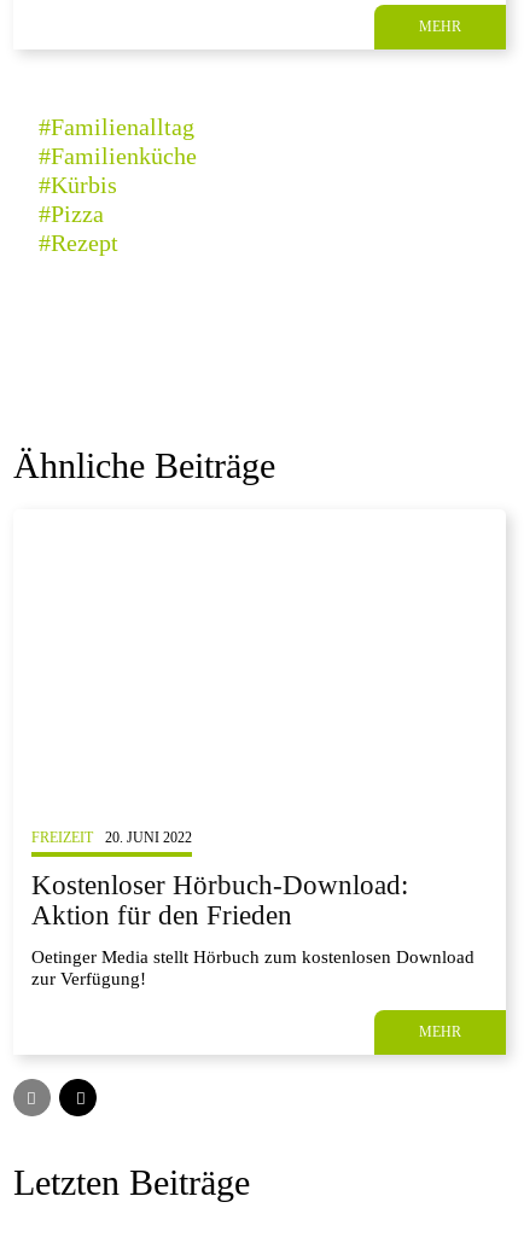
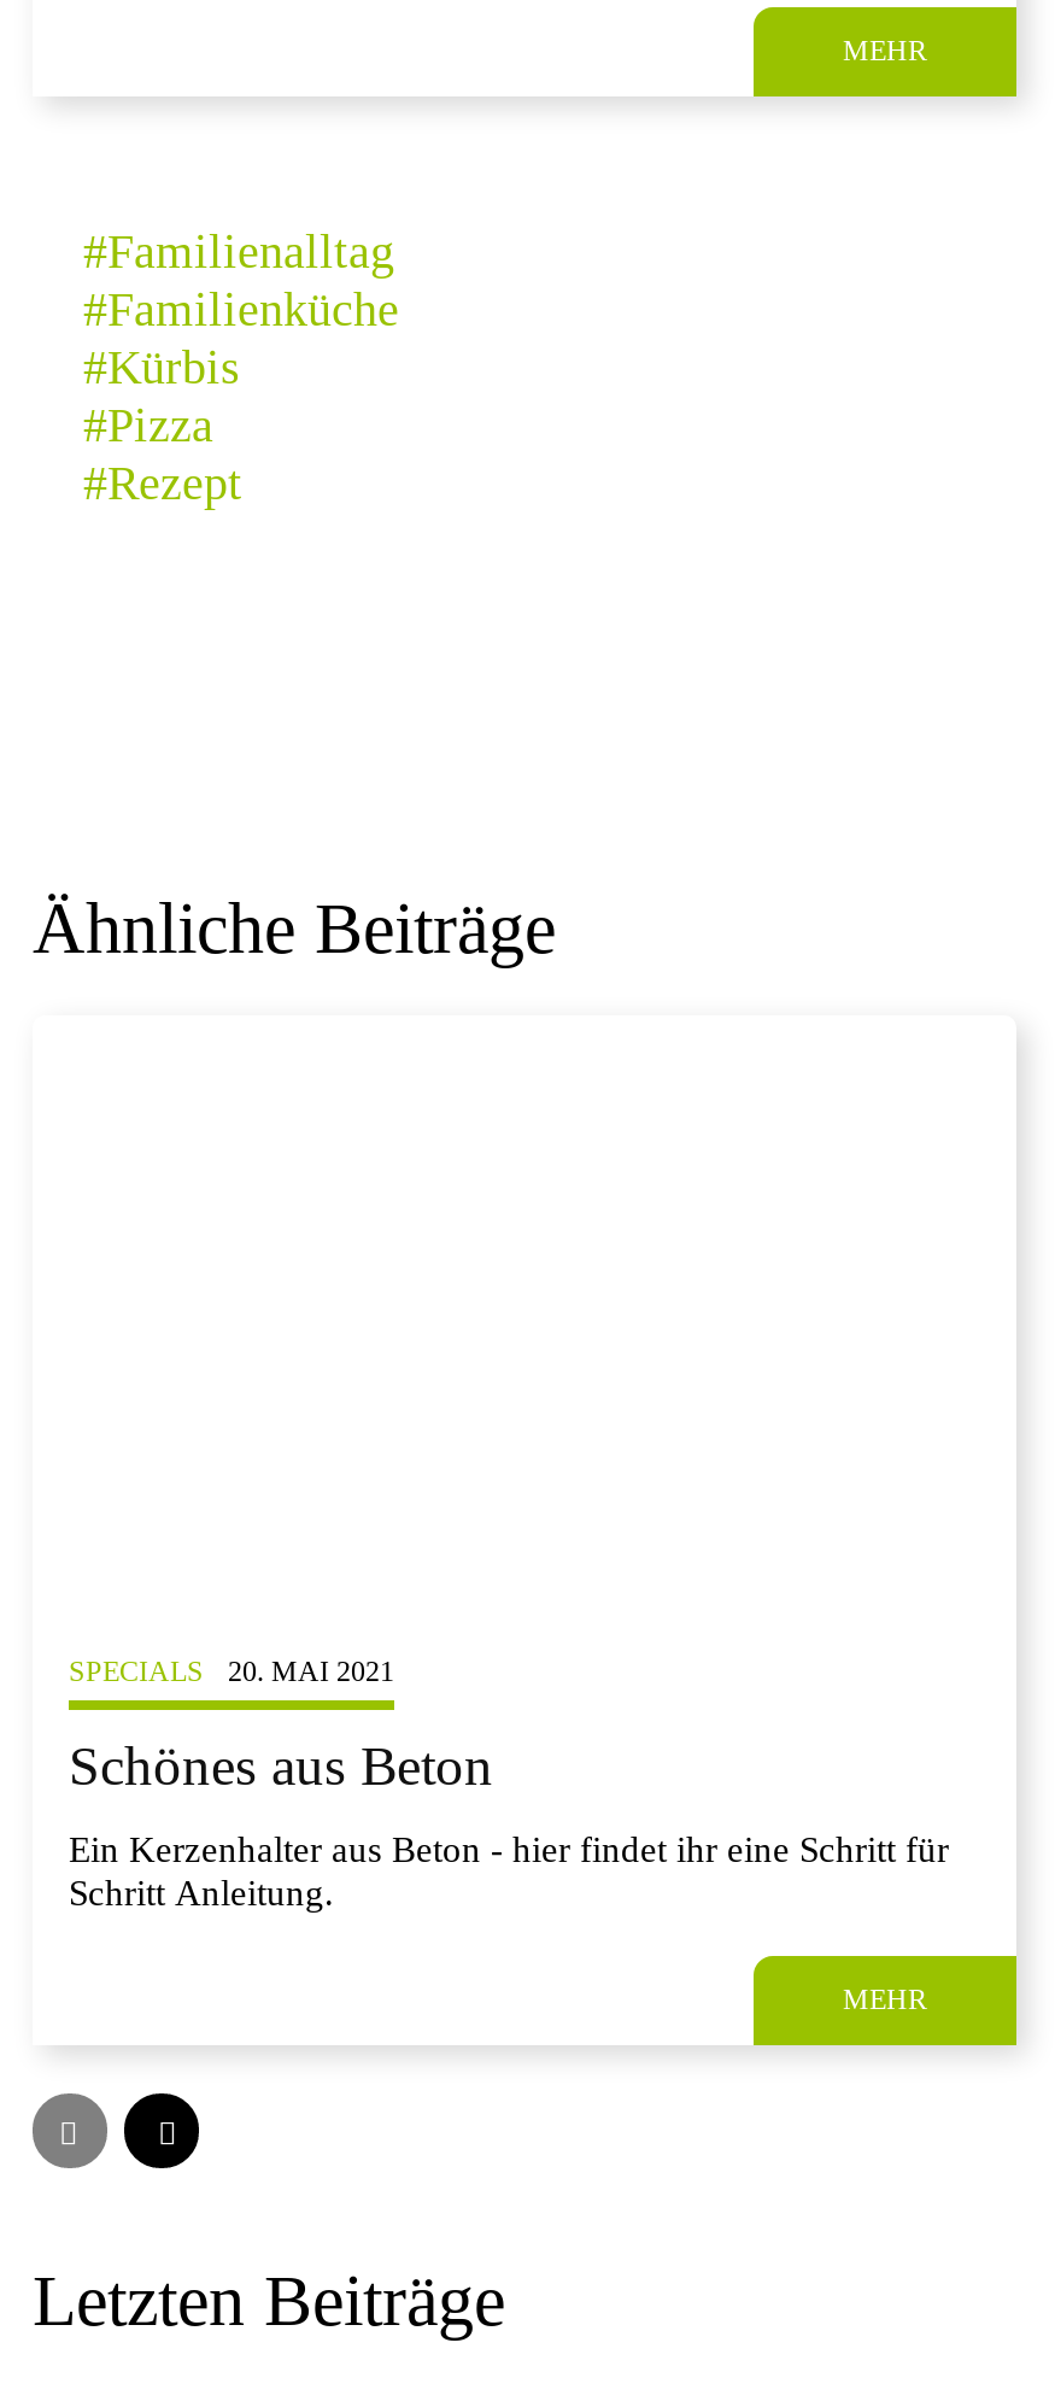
[31,829,192,846] FREIZEIT | 20. JUNI 2022 -> [69,1655,394,1688] SPECIALS | 20. MAI 2021
[31,870,408,930] Kostenloser Hörbuch-Download: | Aktion für den Frieden -> [69,1737,493,1797] Schönes aus Beton
[31,947,474,988] Oetinger Media stellt Hörbuch zum kostenlosen Download | zur Verfügung! -> [69,1831,949,1913] Ein Kerzenhalter aus Beton - hier findet ihr eine Schritt für | Schritt Anleitung.

